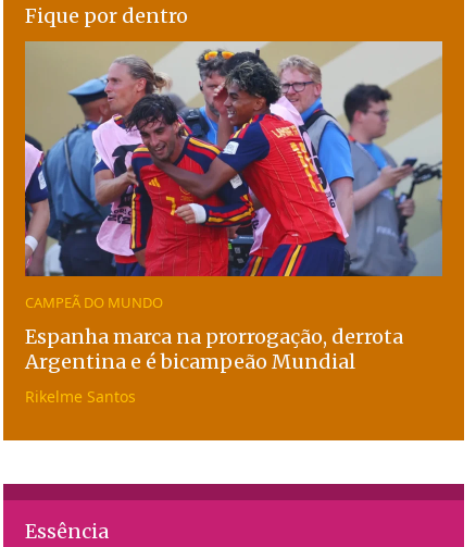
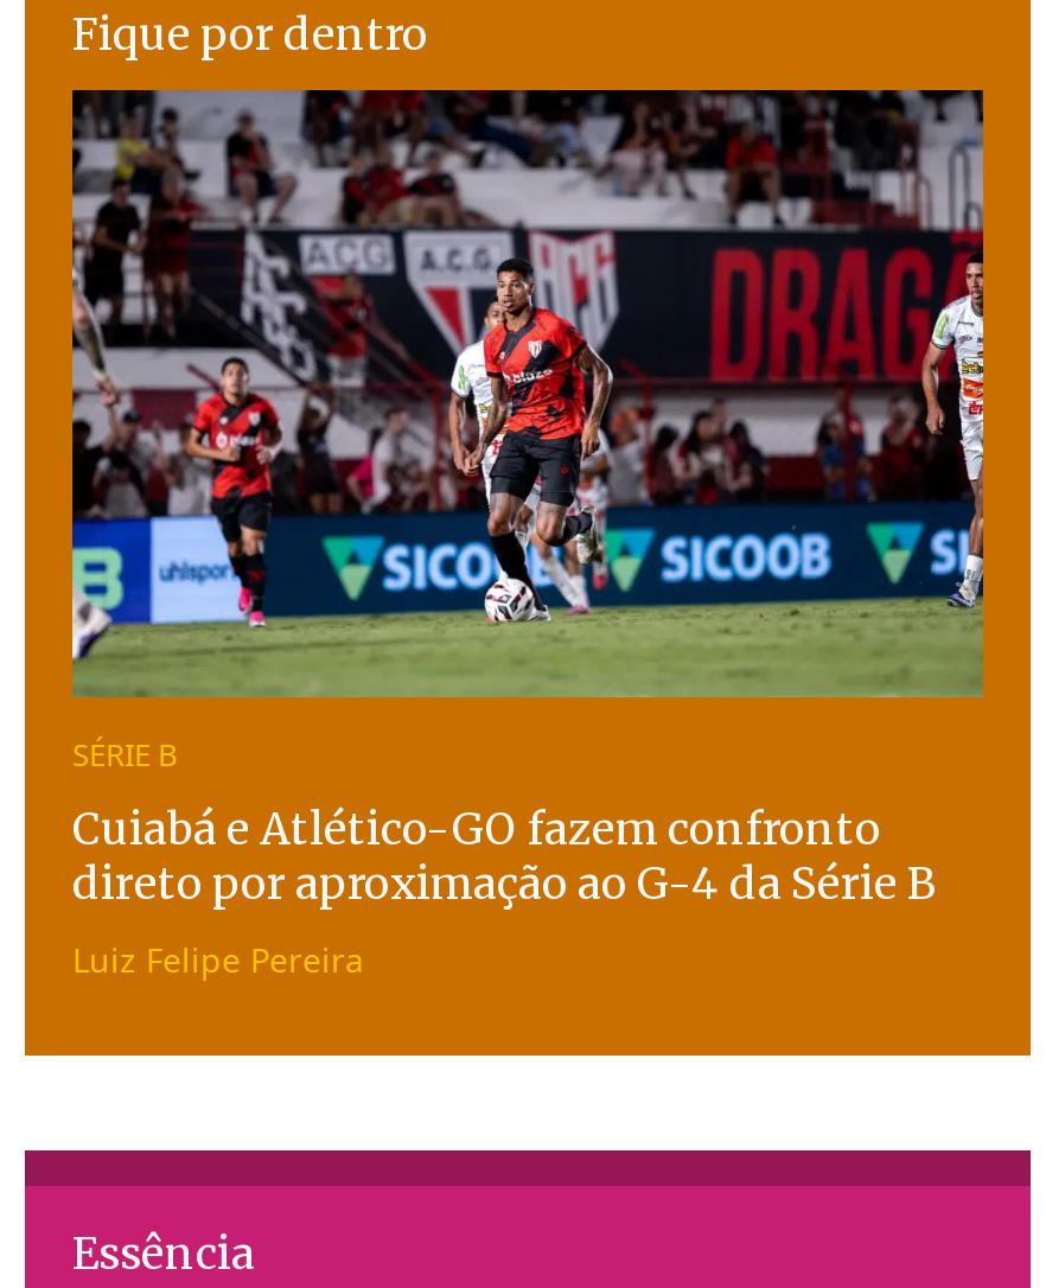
[24,40,443,312] [image] | CAMPEÃ DO MUNDO -> [70,88,986,775] [image] | SÉRIE B
[25,324,403,374] Espanha marca na prorrogação, derrota | Argentina e é bicampeão Mundial -> [72,801,936,910] Cuiabá e Atlético-GO fazem confronto | direto por aproximação ao G-4 da Série B
[25,386,136,406] Rikelme Santos -> [72,936,364,981] Luiz Felipe Pereira

